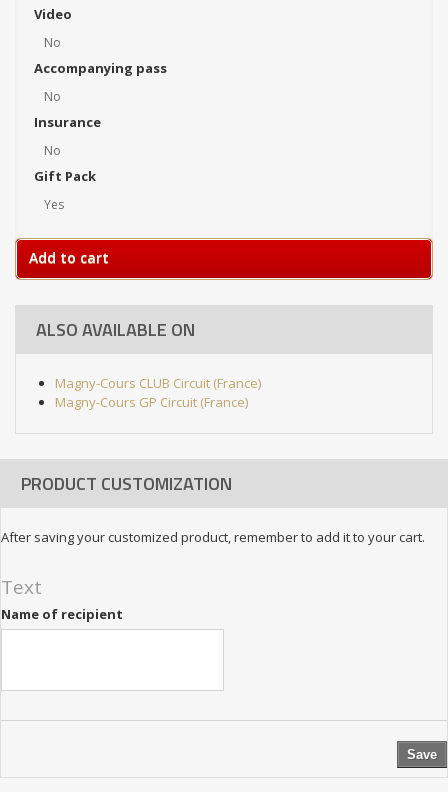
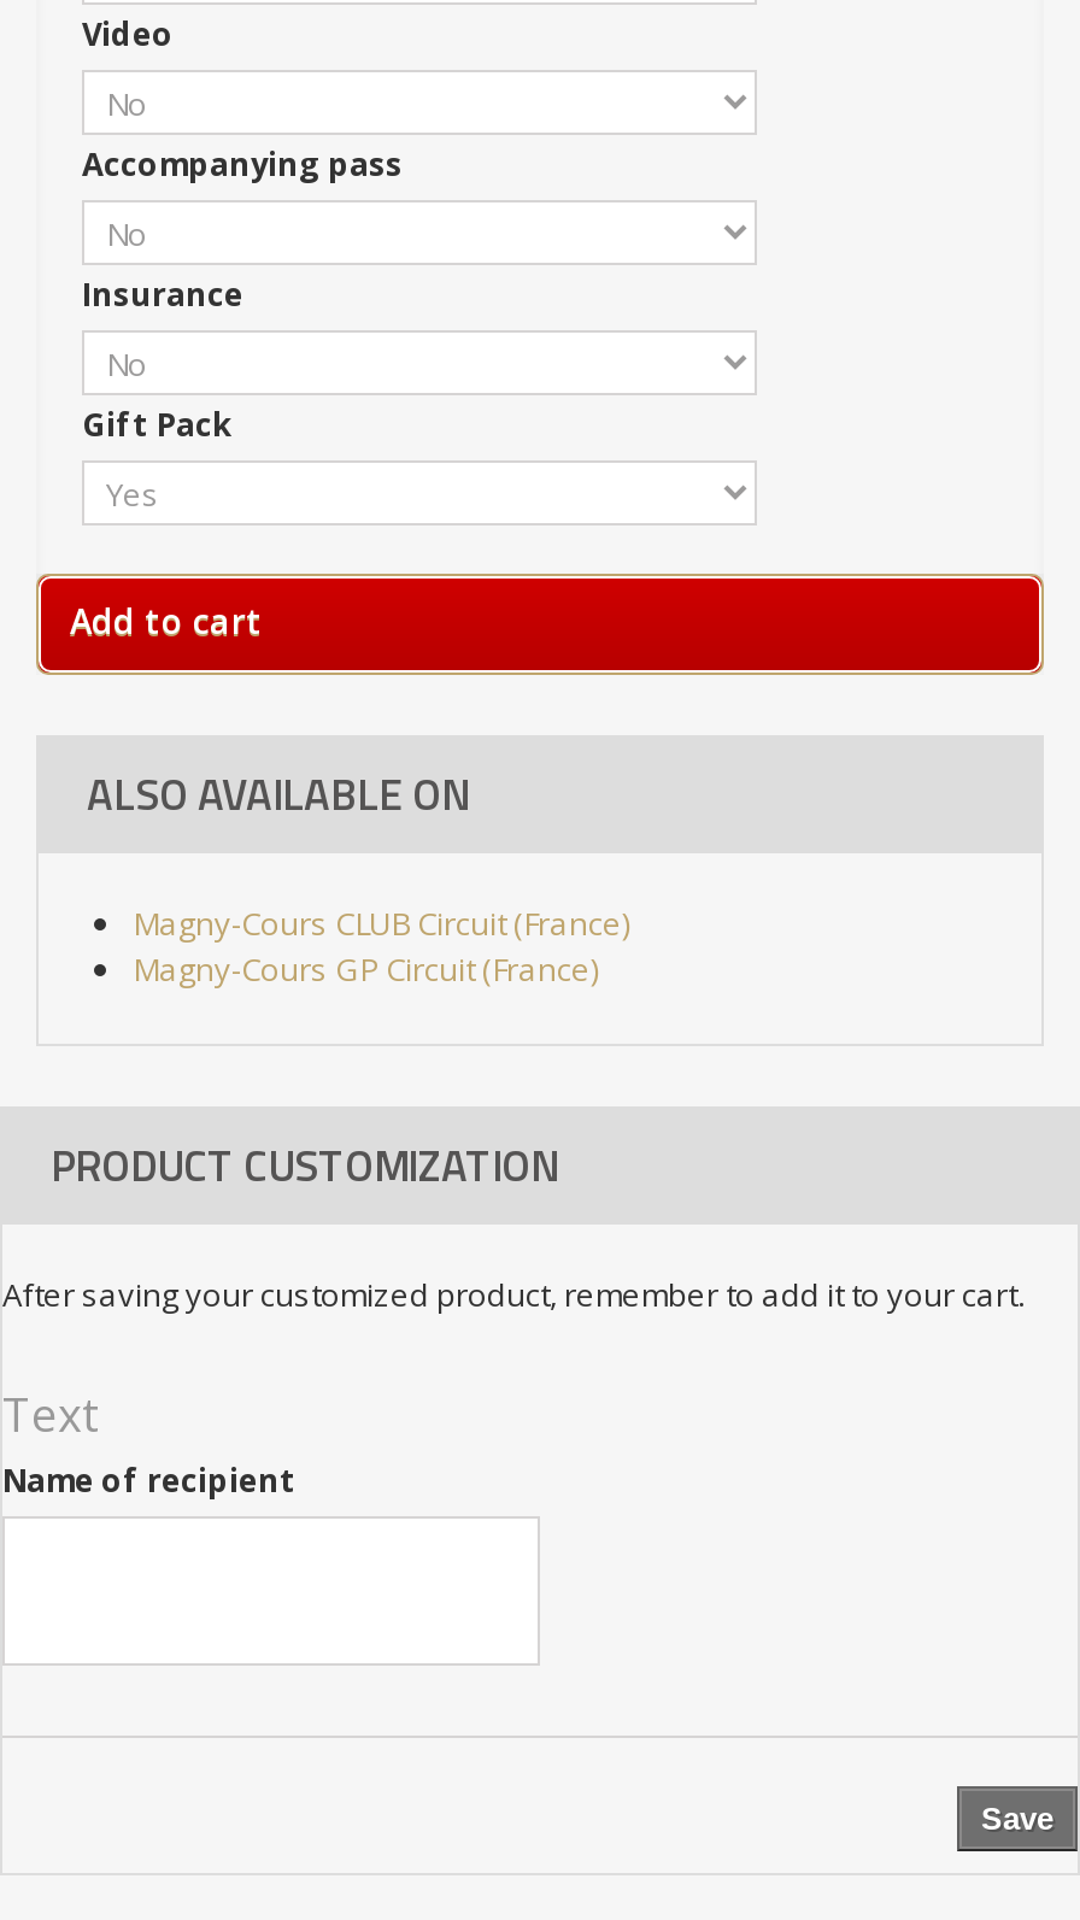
[44,34,61,51] No -> none
[44,88,61,105] No -> none
[44,142,61,159] No -> none
[44,196,64,213] Yes -> none

